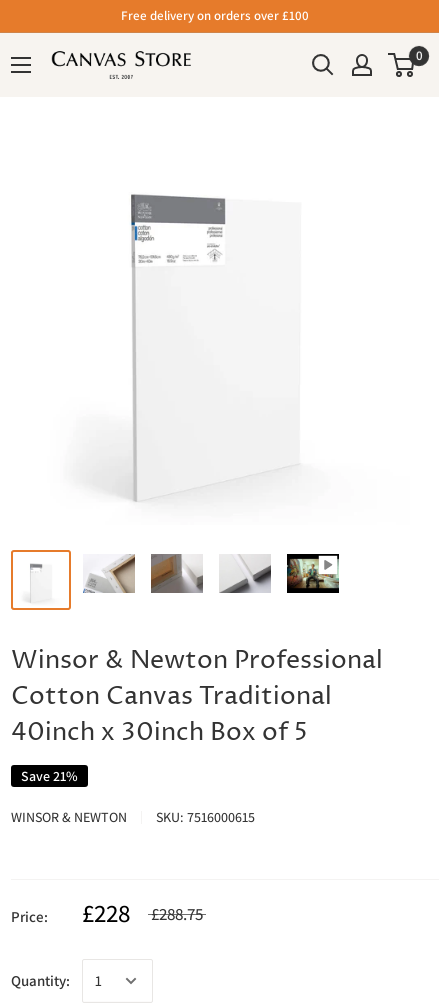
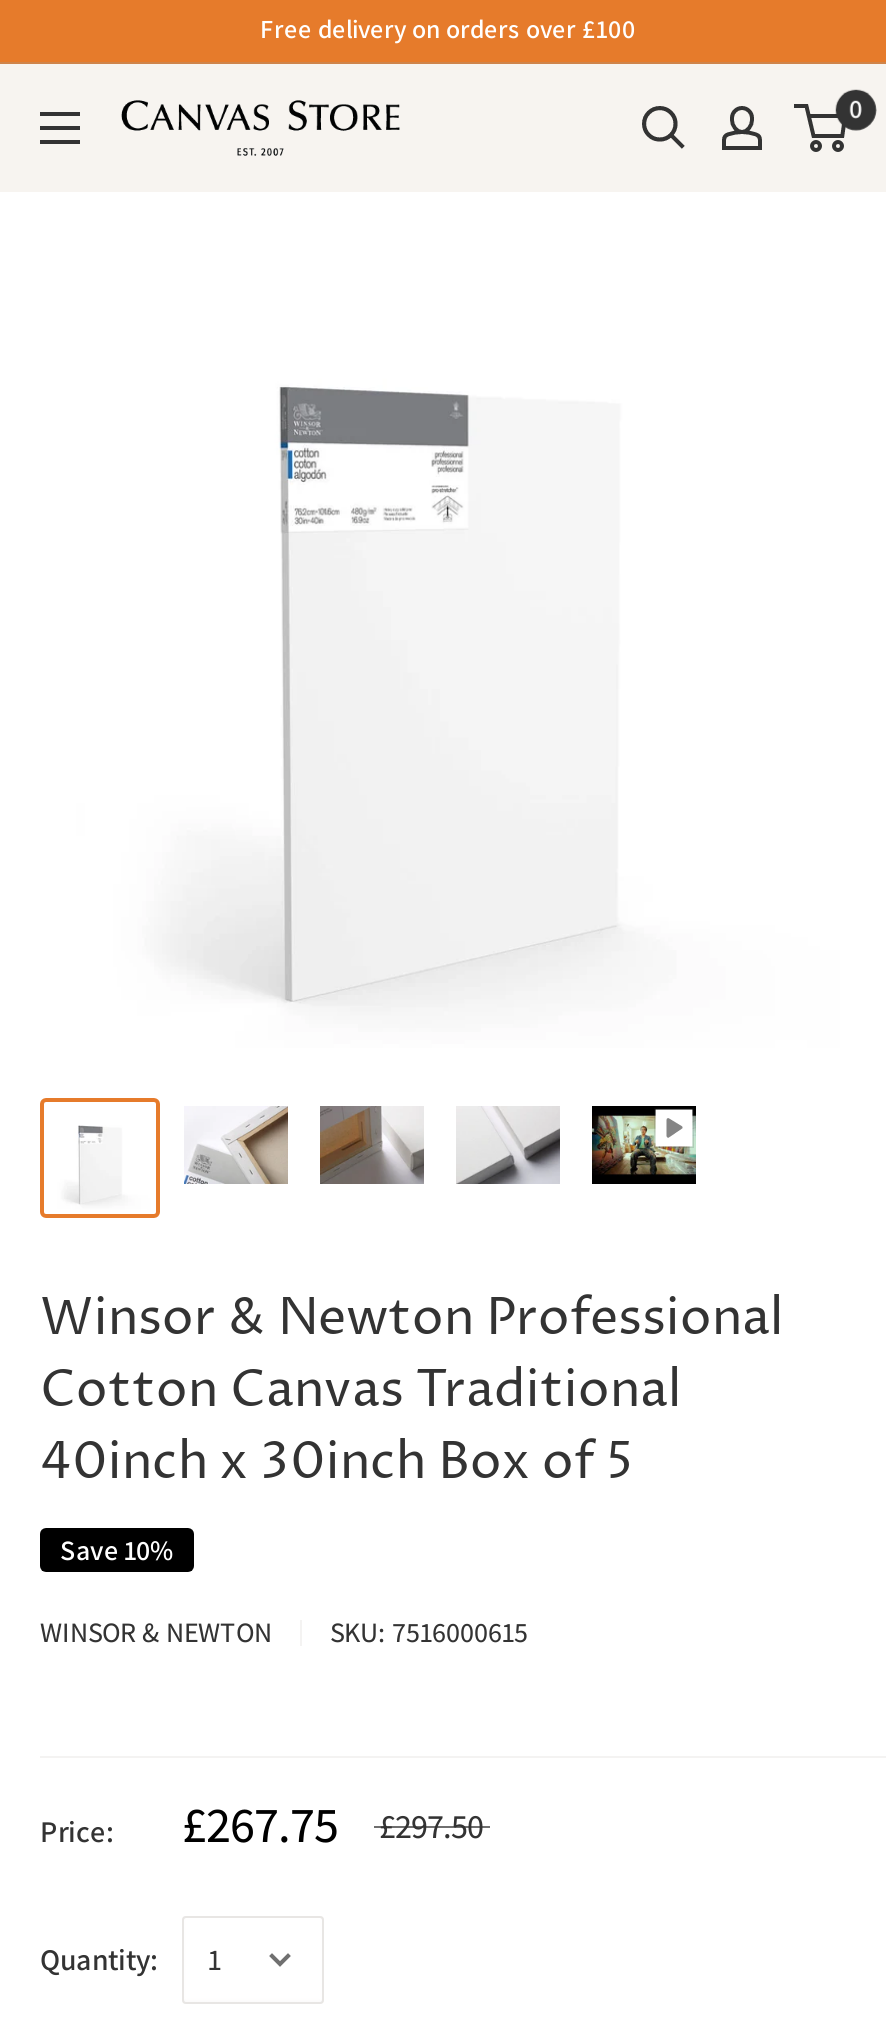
[21,767,78,785] Save 21% -> [60,1532,174,1568] Save 10%
[82,896,130,929] £228 -> [182,1790,338,1856] £267.75
[150,903,202,925] £288.75 -> [379,1804,483,1848] £297.50

